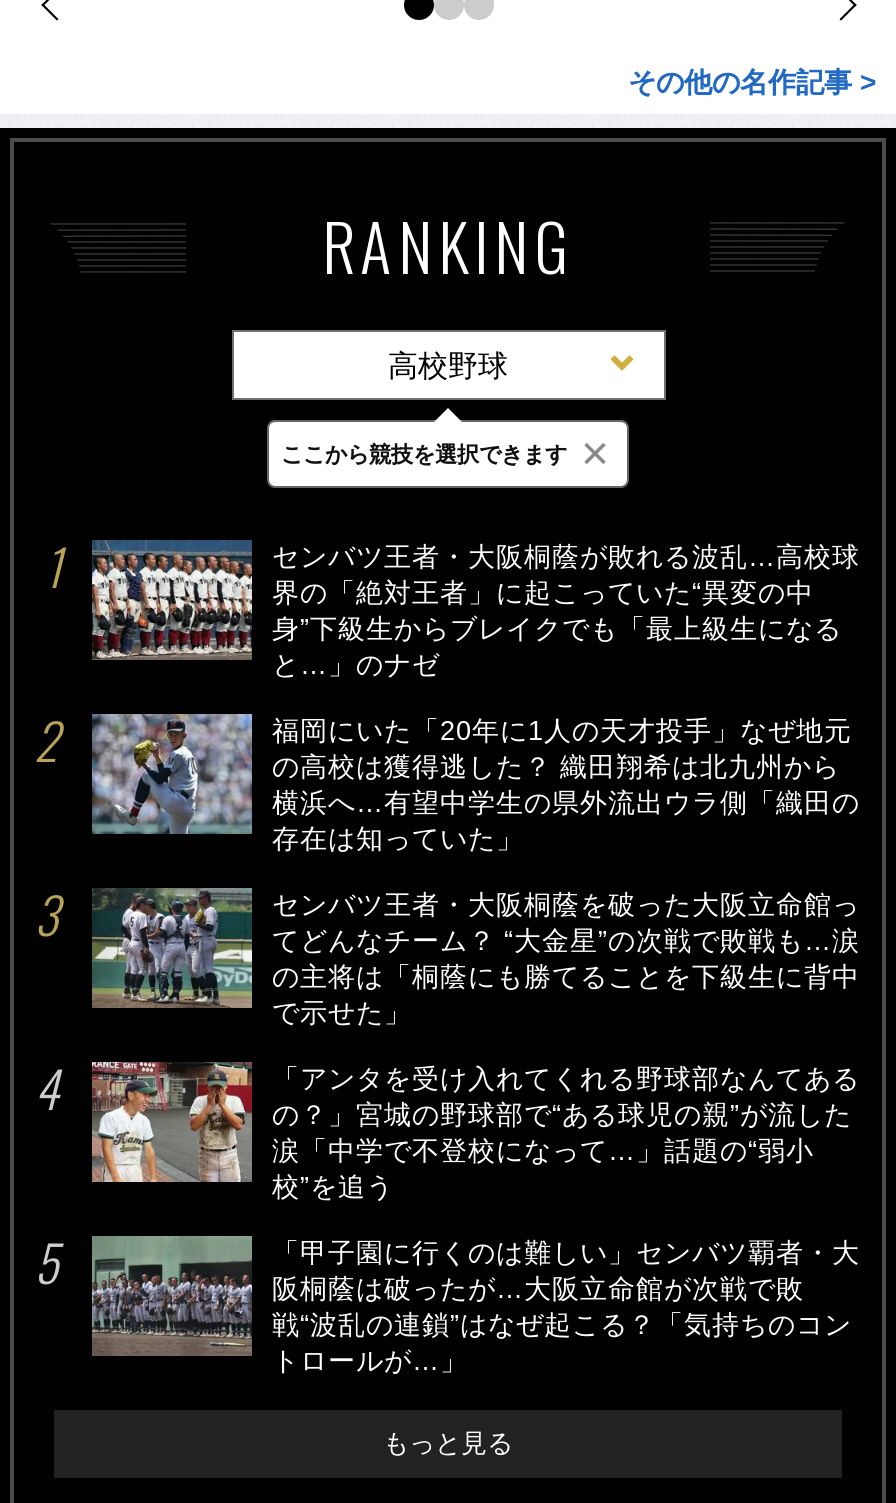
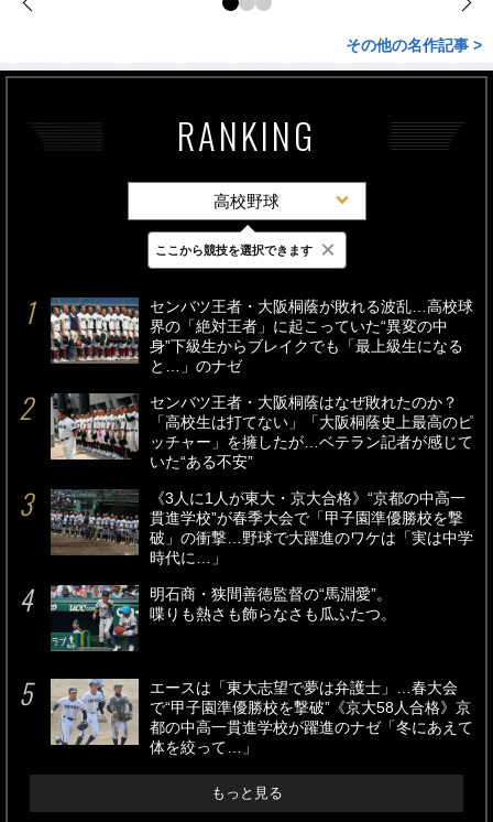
[92,712,860,854] [image] | 福岡にいた「20年に1人の天才投手」なぜ地元 | の高校は獲得逃した？ 織田翔希は北九州から | 横浜へ…有望中学生の県外流出ウラ側「織田の | 存在は知っていた」 -> [51,393,473,471] [image] | センバツ王者・大阪桐蔭はなぜ敗れたのか？ | 「高校生は打てない」「大阪桐蔭史上最高のピ | ッチャー」を擁したが…ベテラン記者が感じて | いた“ある不安”
[92,888,860,1028] [image] | センバツ王者・大阪桐蔭を破った大阪立命館っ | てどんなチーム？ “大金星”の次戦で敗戦も…涙 | の主将は「桐蔭にも勝てることを下級生に背中 | で示せた」 -> [51,490,473,567] [image] | 《3人に1人が東大・京大合格》“京都の中高一 | 貫進学校”が春季大会で「甲子園準優勝校を撃 | 破」の衝撃…野球で大躍進のワケは「実は中学 | 時代に…」
[90,1062,860,1202] [image] | 「アンタを受け入れてくれる野球部なんてある | の？」宮城の野球部で“ある球児の親”が流した | 涙「中学で不登校になって…」話題の“弱小 | 校”を追う -> [51,584,396,651] [image] | 明石商・狭間善徳監督の“馬淵愛”。 | 喋りも熱さも飾らなさも瓜ふたつ。
[92,1236,860,1376] [image] | 「甲子園に行くのは難しい」センバツ覇者・大 | 阪桐蔭は破ったが…大阪立命館が次戦で敗 | 戦“波乱の連鎖”はなぜ起こる？「気持ちのコン | トロールが…」 -> [51,679,473,756] [image] | エースは「東大志望で夢は弁護士」…春大会 | で“甲子園準優勝校を撃破”《京大58人合格》京 | 都の中高一貫進学校が躍進のナゼ「冬にあえて | 体を絞って…」

